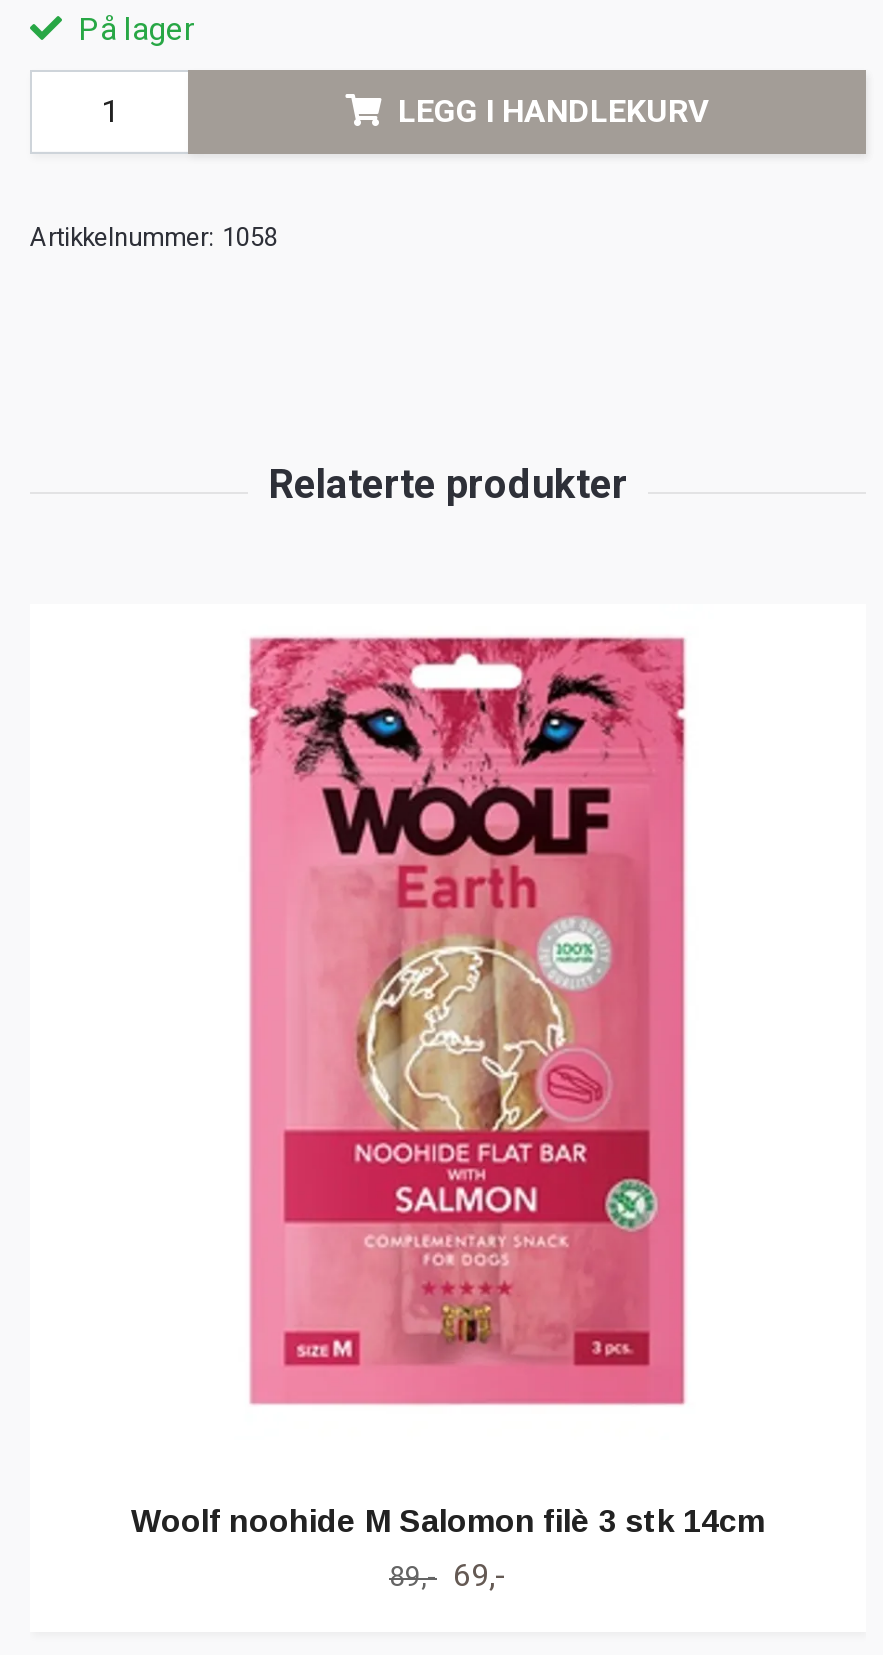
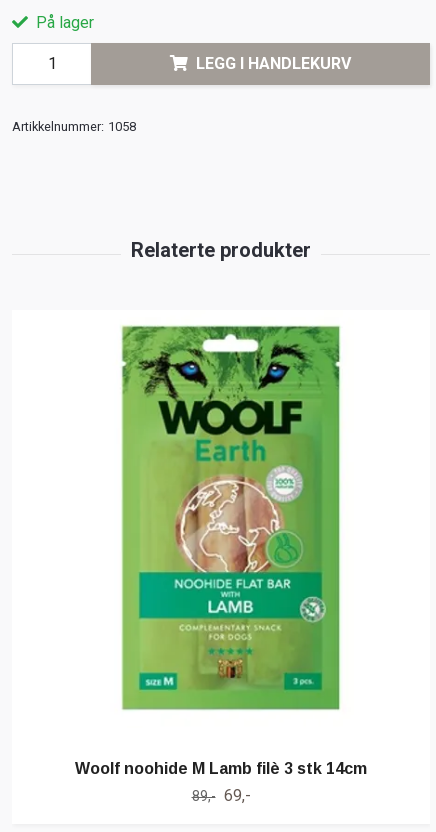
[248,636,686,1406] [image] -> [122,325,341,711] [image]
[131,1503,765,1537] Woolf noohide M Salomon filè 3 stk 14cm -> [75,760,367,777] Woolf noohide M Lamb filè 3 stk 14cm

